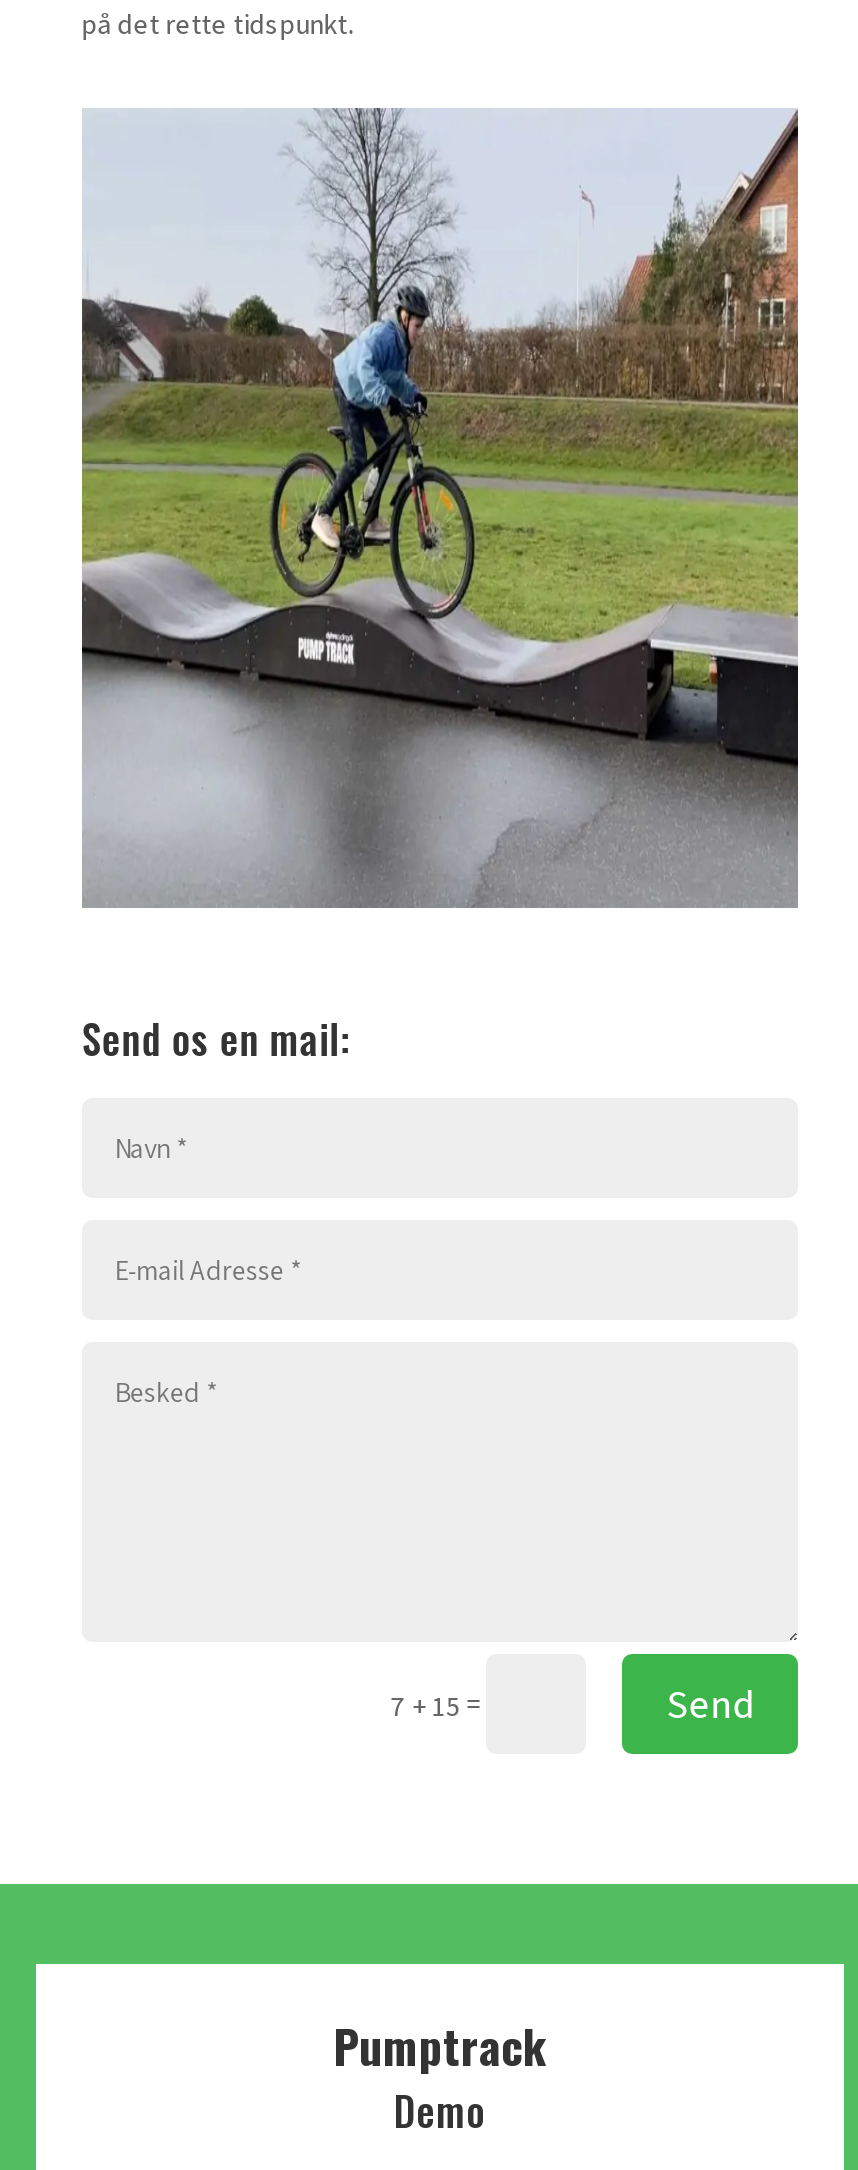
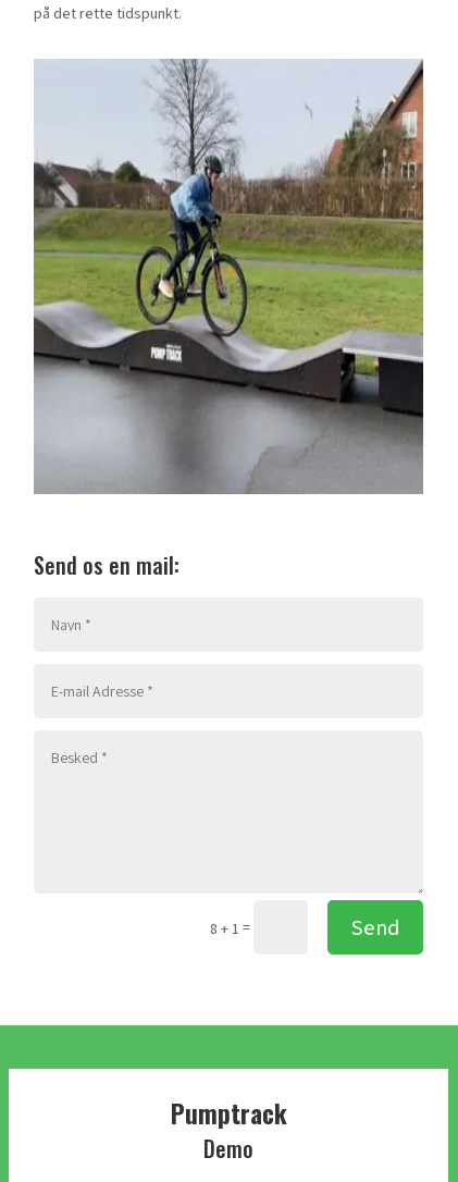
[390,1685,486,1723] 7 + 15 = -> [210,917,254,938] 8 + 1 =

